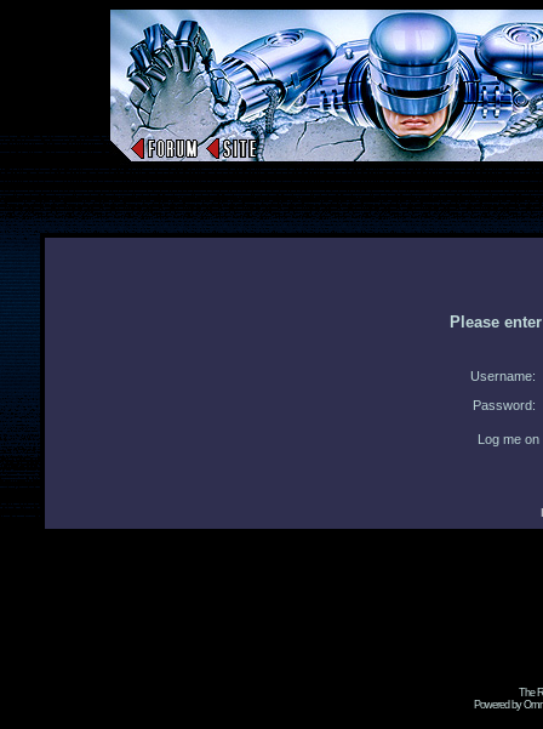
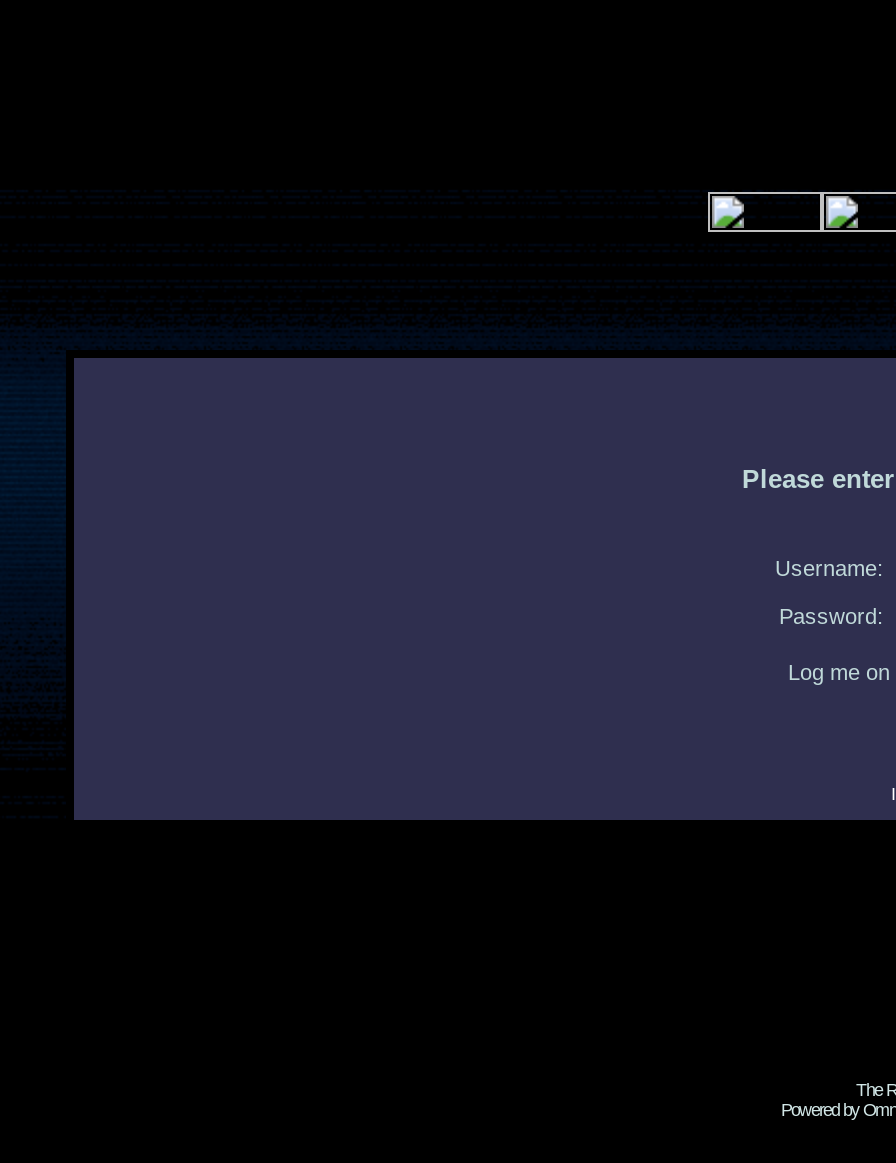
[109,8,539,163] [image] -> none

